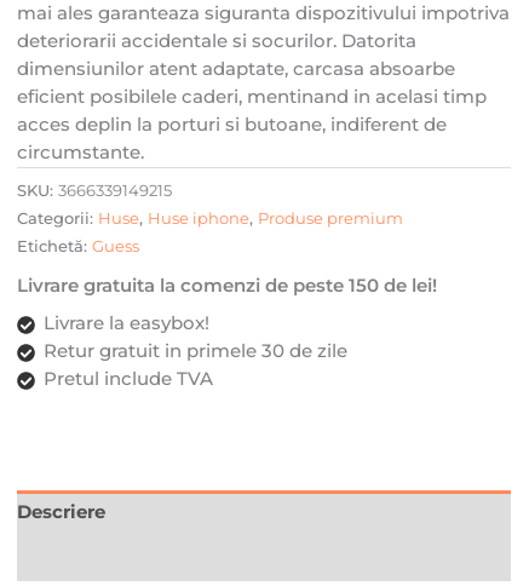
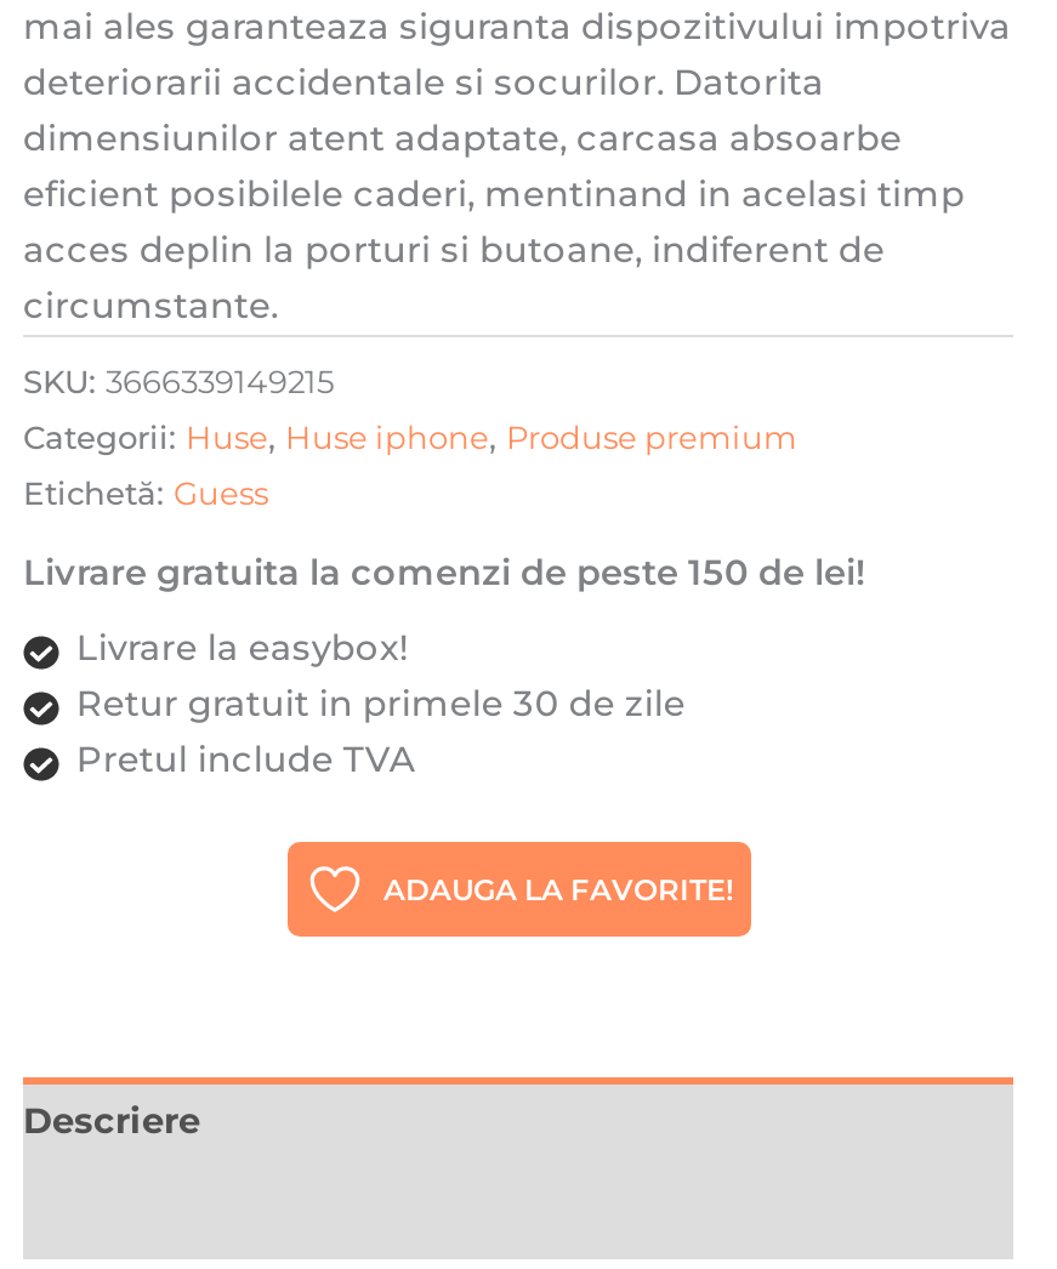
none -> [383,870,733,906] ADAUGA LA FAVORITE!

